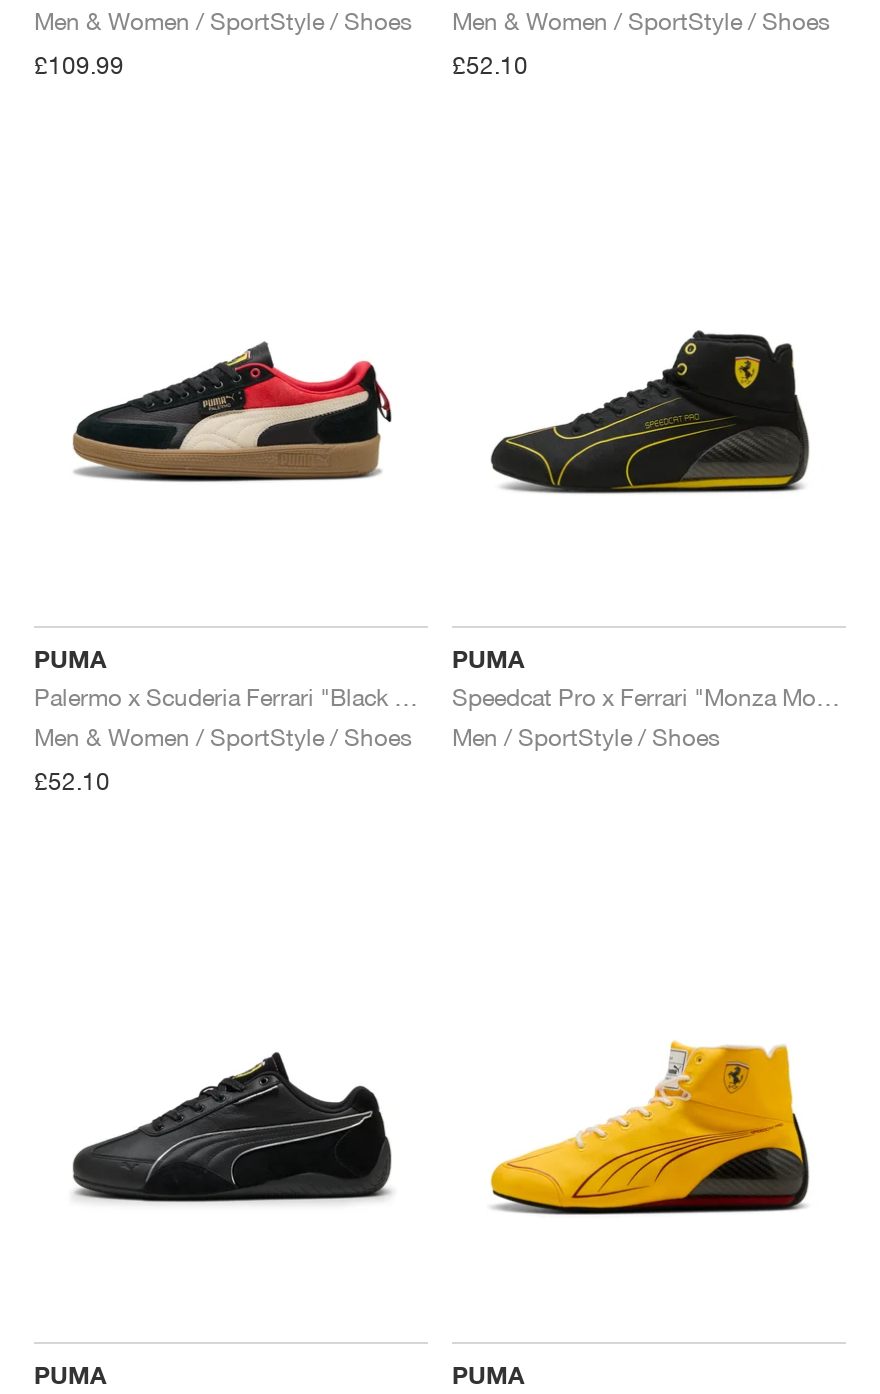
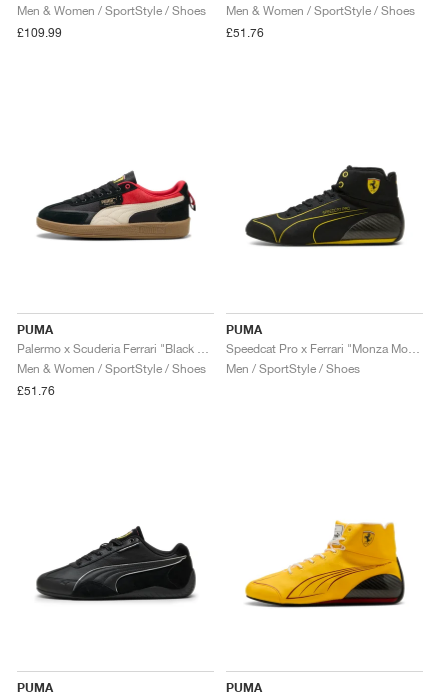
[452,49,528,79] £52.10 -> [226,24,264,39] £51.76
[34,765,110,795] £52.10 -> [17,382,55,397] £51.76

